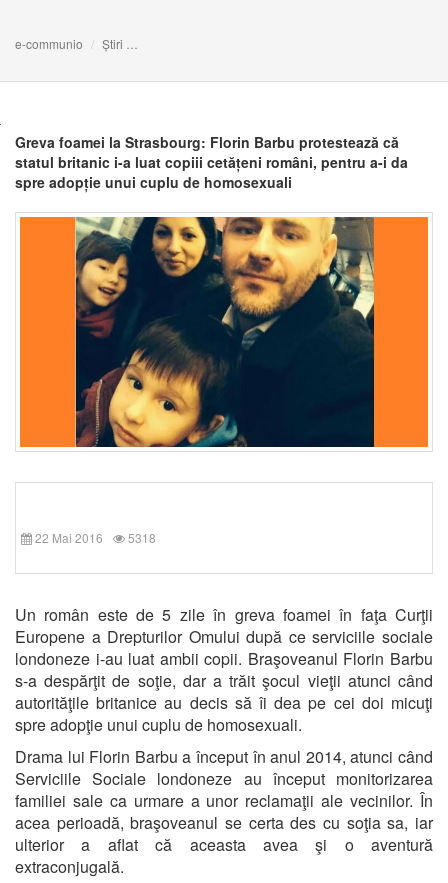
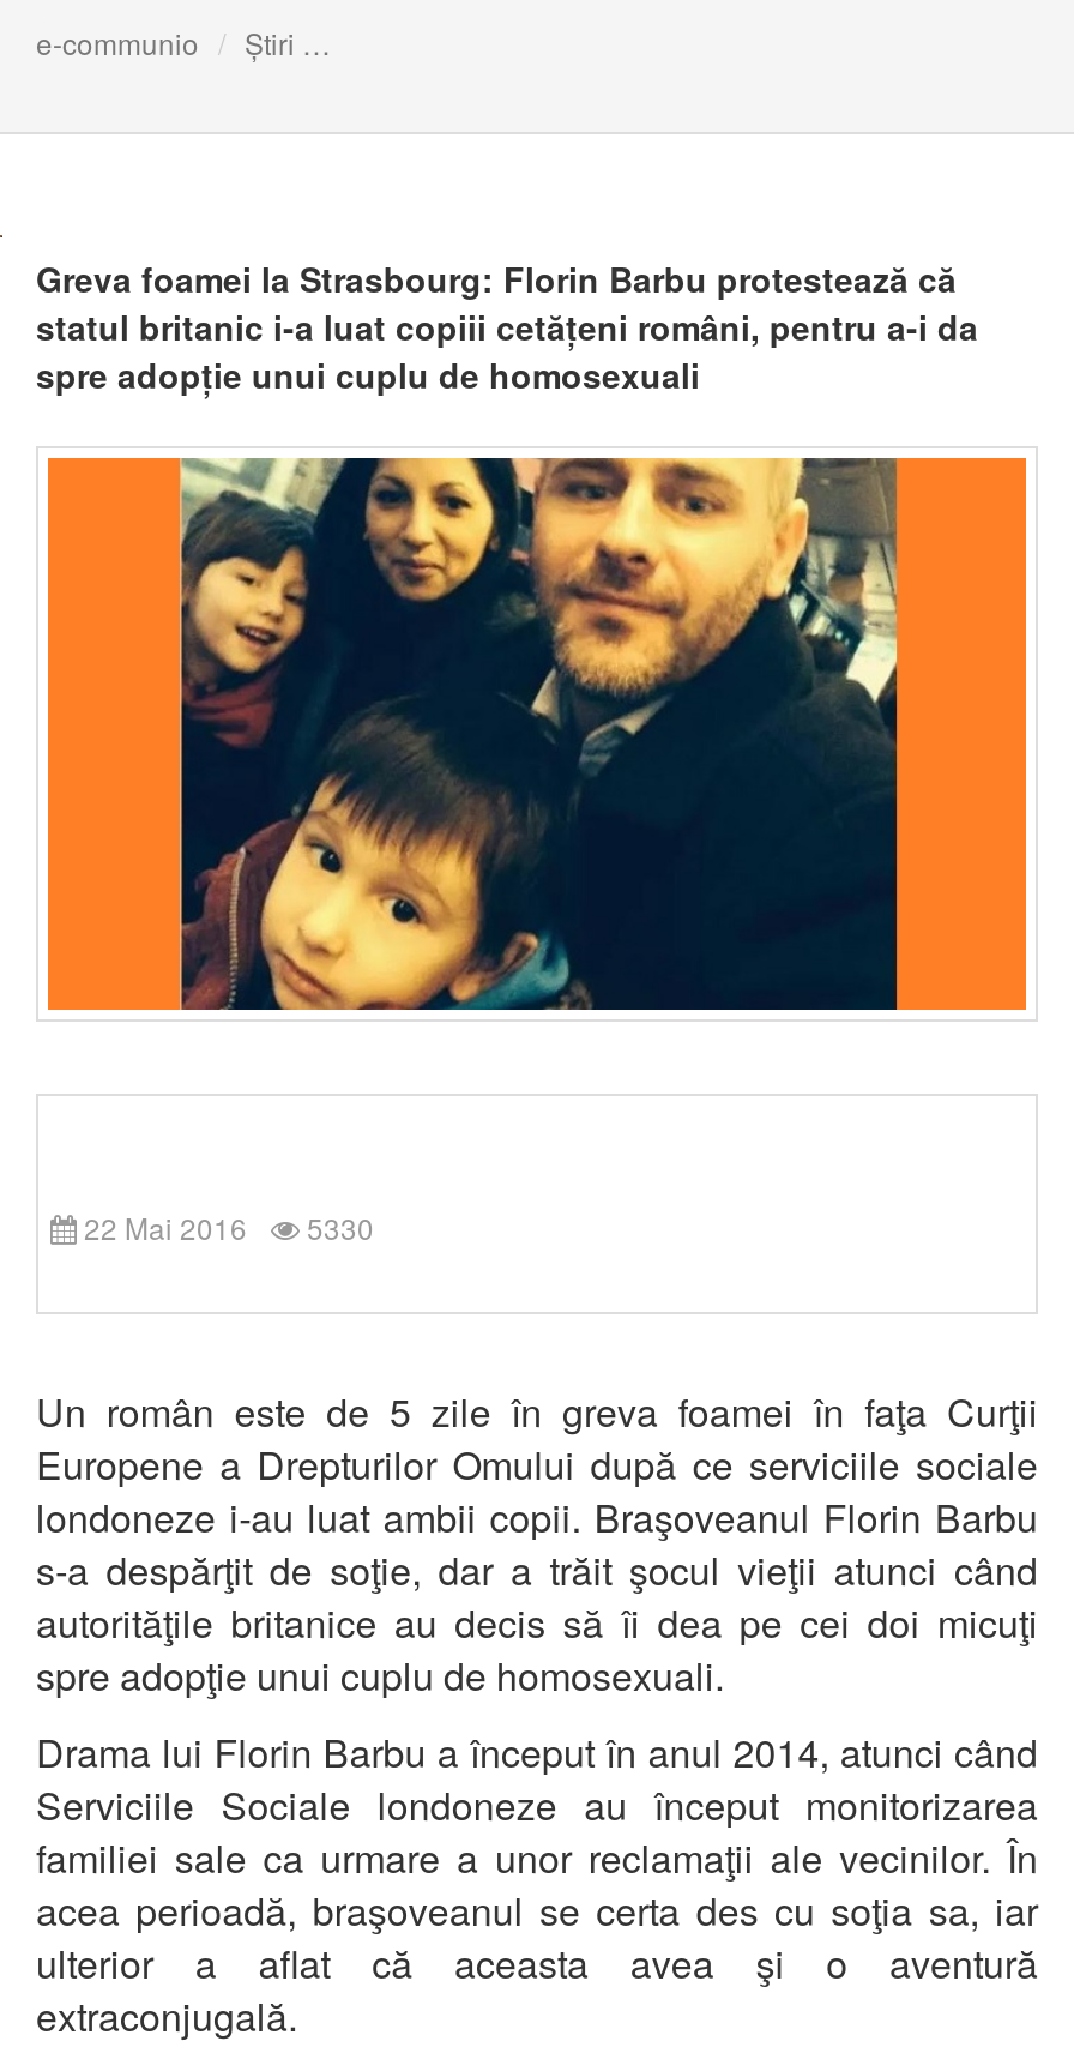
[35,529,156,546] 22 Mai 2016 5318 -> [84,1205,374,1246] 22 Mai 2016 5330

